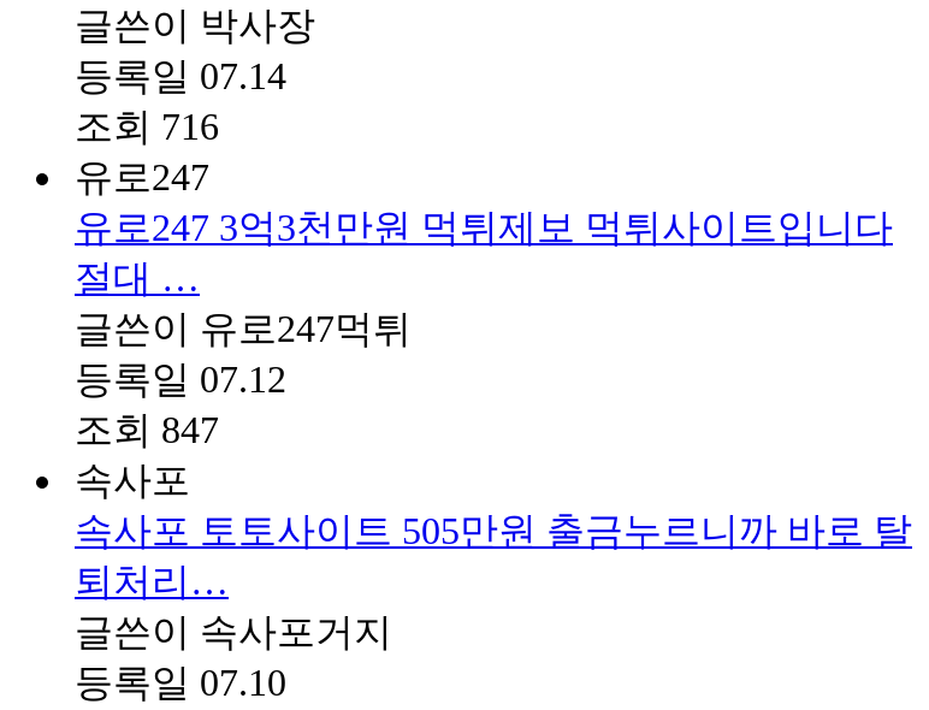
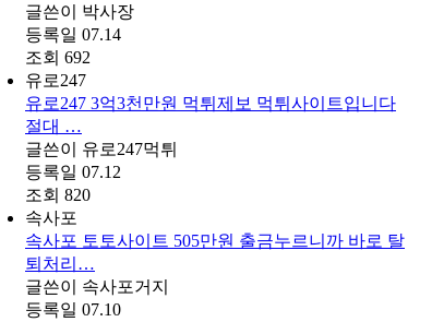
[75,106,219,147] 조회 716 -> [25,48,91,67] 조회 692
[75,410,219,451] 조회 847 -> [25,186,91,204] 조회 820

